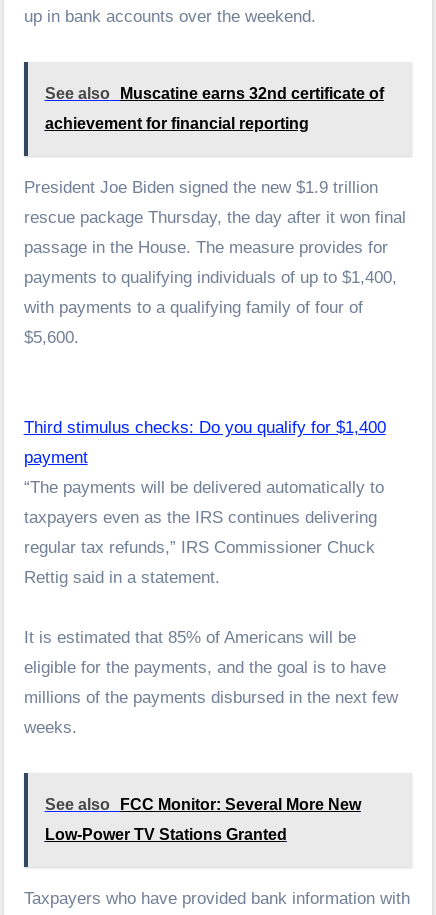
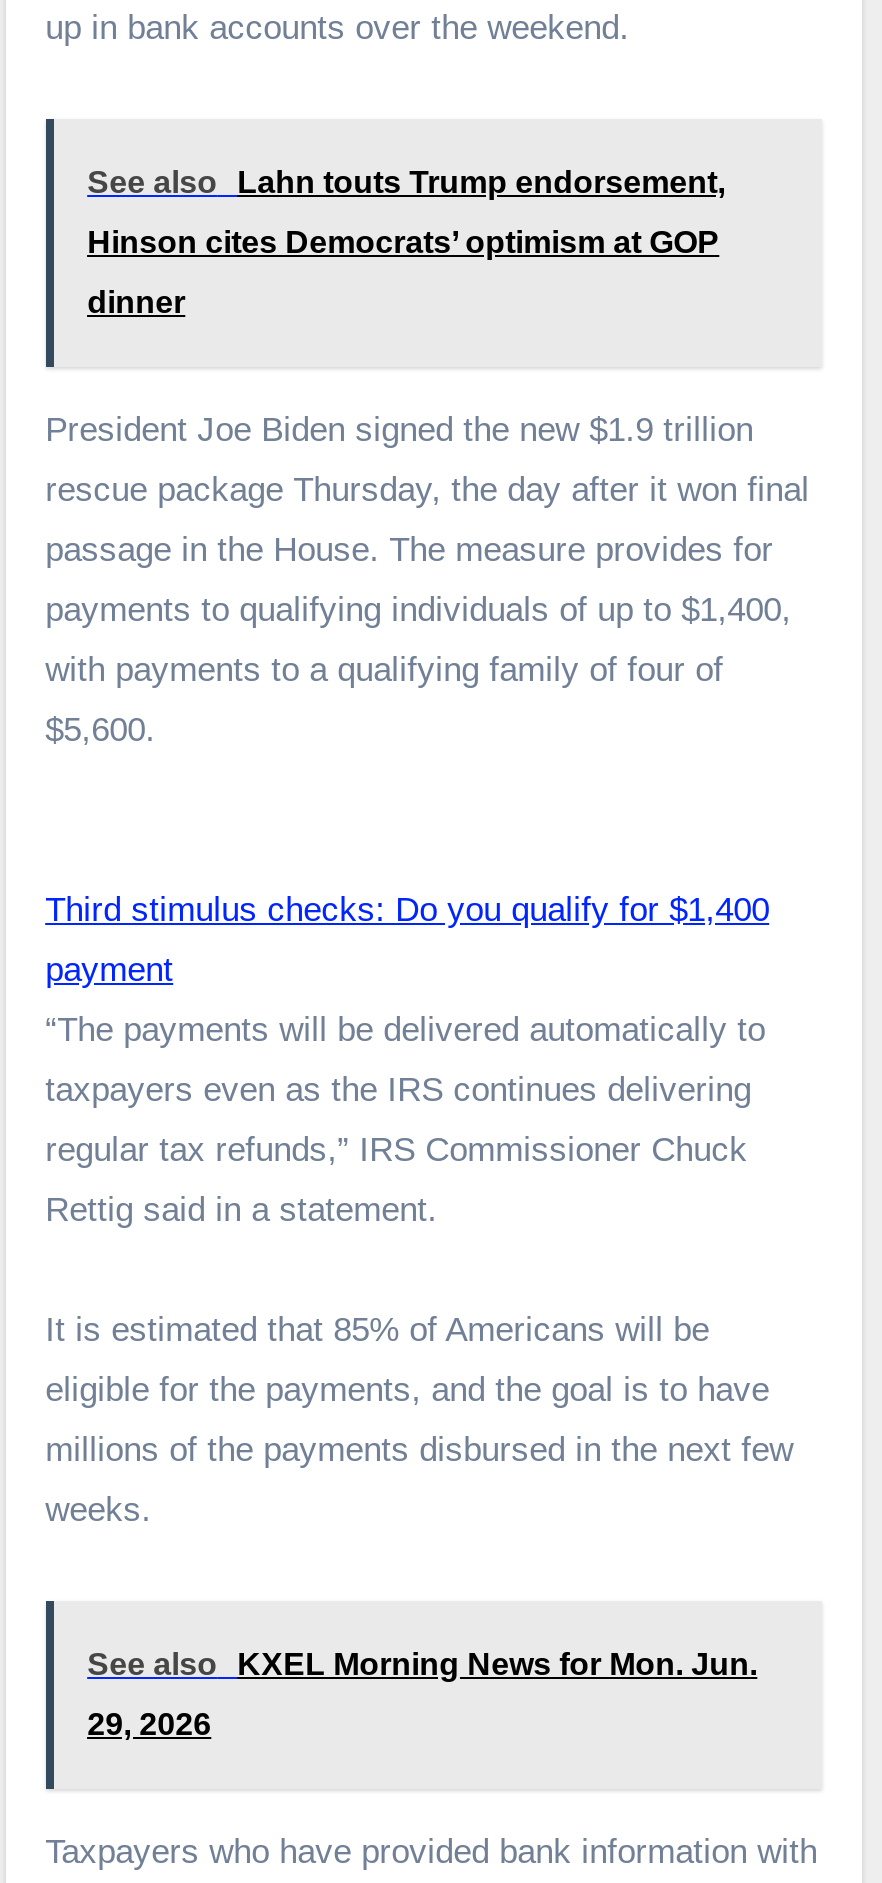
[45,85,384,132] See also Muscatine earns 32nd certificate of | achievement for financial reporting -> [87,166,725,320] See also Lahn touts Trump endorsement, | Hinson cites Democrats’ optimism at GOP | dinner
[45,796,361,813] See also FCC Monitor: Several More New -> [87,1648,757,1682] See also KXEL Morning News for Mon. Jun.
[45,826,287,843] Low-Power TV Stations Granted -> [87,1708,211,1742] 29, 2026

